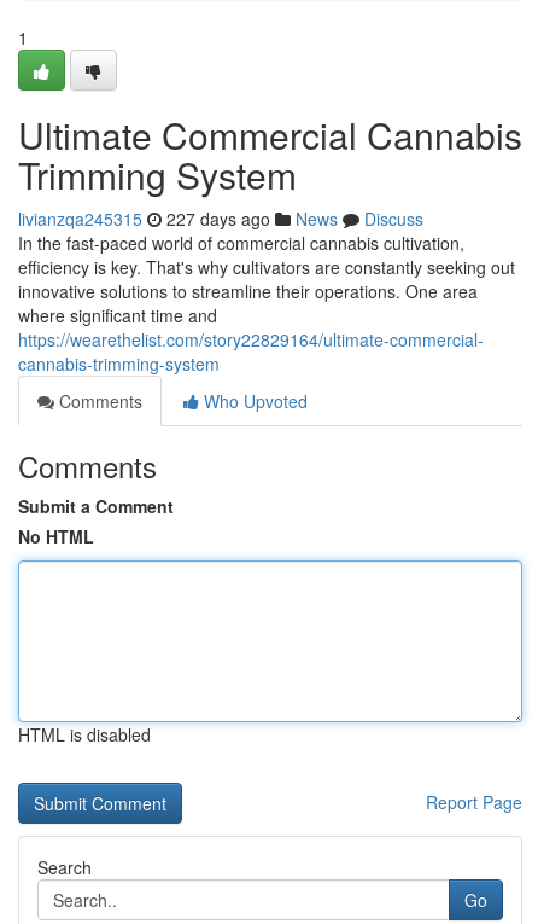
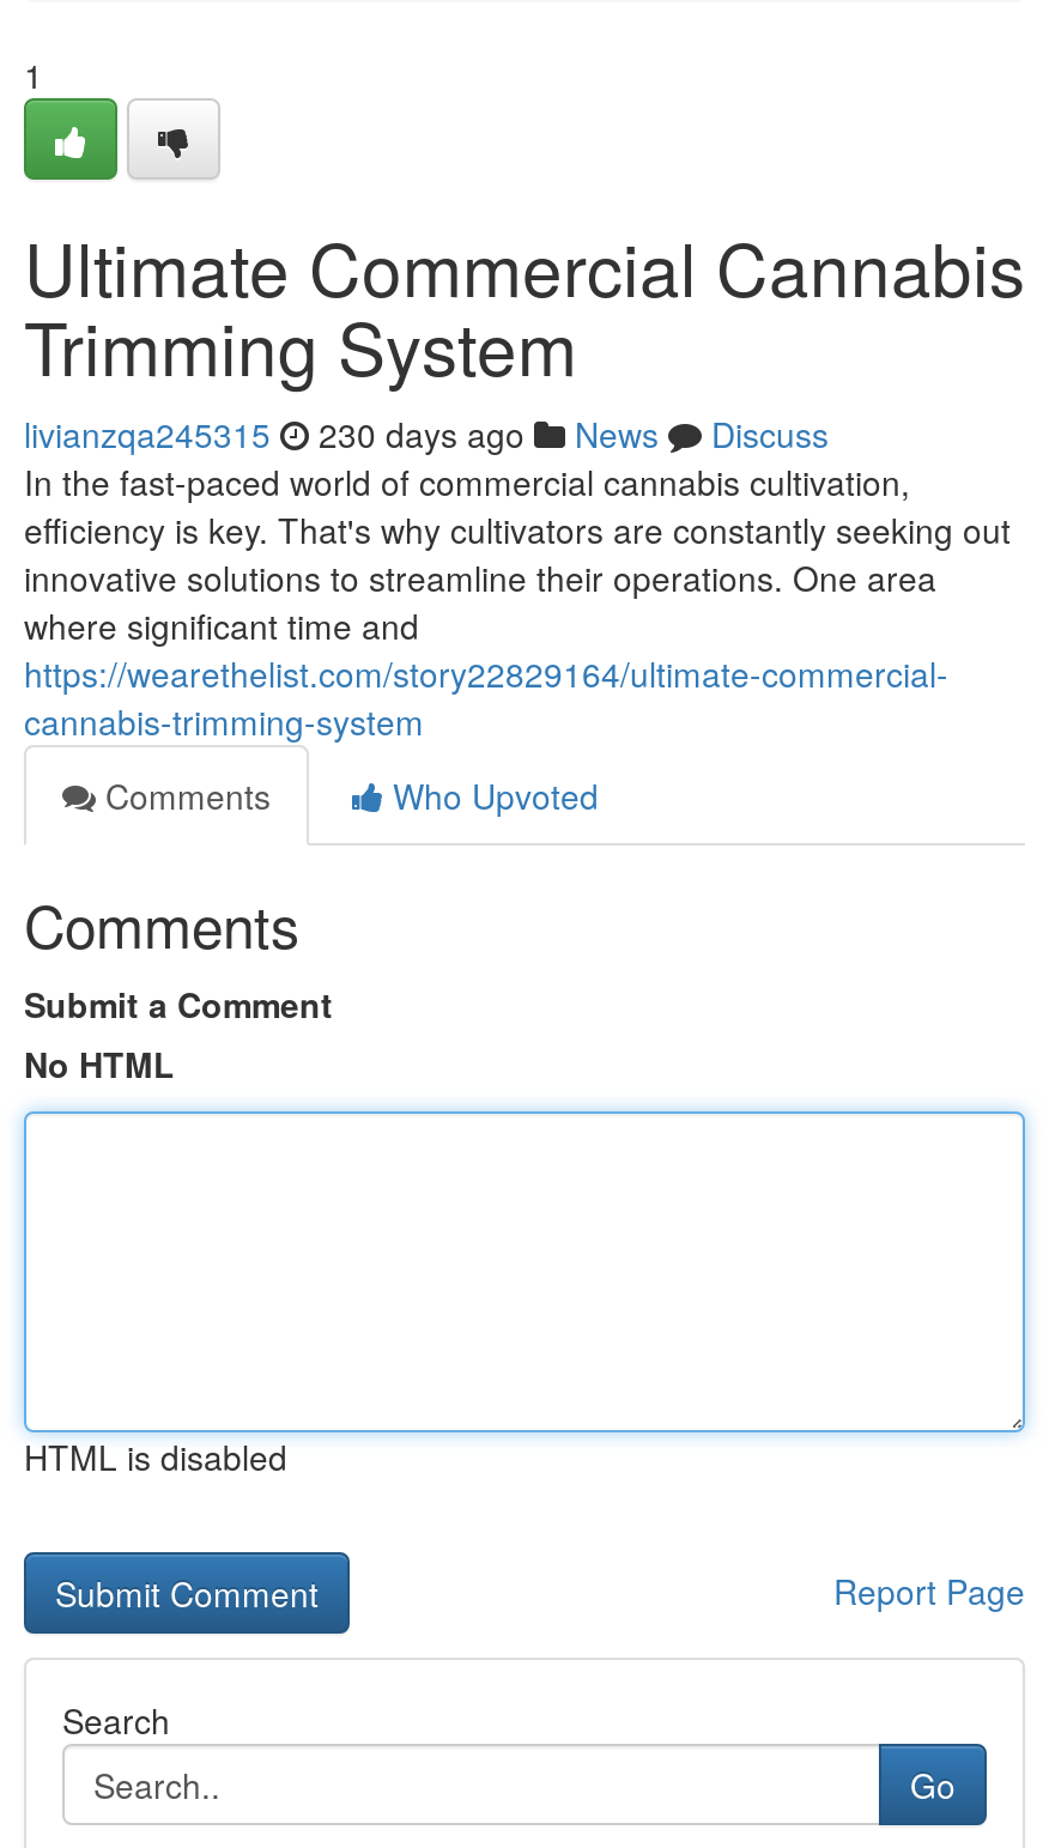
[18,207,423,231] livianzqa245315 227 days ago News Discuss -> [24,410,829,458] livianzqa245315 230 days ago News Discuss

